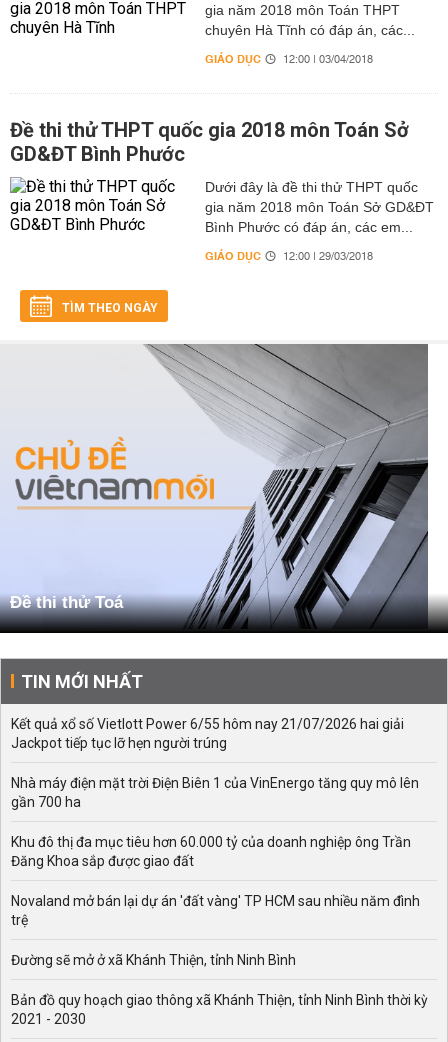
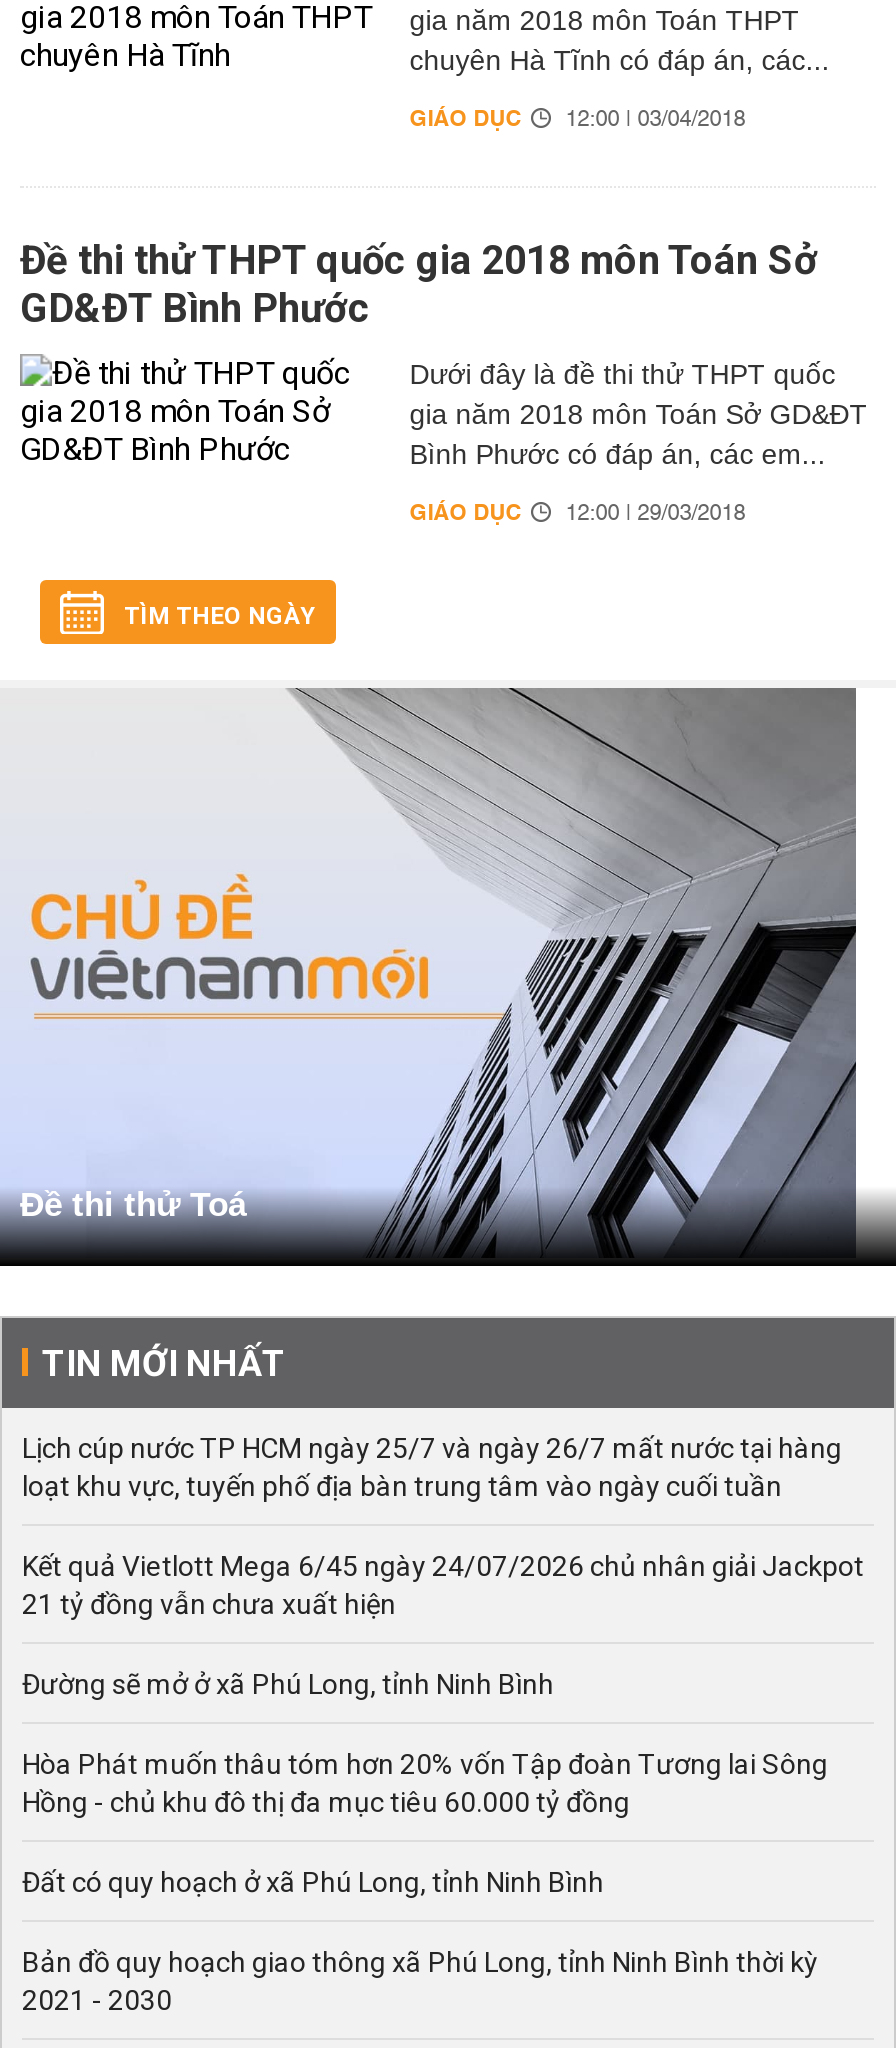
[11,716,404,751] Kết quả xổ số Vietlott Power 6/55 hôm nay 21/07/2026 hai giải | Jackpot tiếp tục lỡ hẹn người trúng -> [22,1433,842,1503] Lịch cúp nước TP HCM ngày 25/7 và ngày 26/7 mất nước tại hàng | loạt khu vực, tuyến phố địa bàn trung tâm vào ngày cuối tuần
[11,775,419,810] Nhà máy điện mặt trời Điện Biên 1 của VinEnergo tăng quy mô lên | gần 700 ha -> [22,1551,864,1621] Kết quả Vietlott Mega 6/45 ngày 24/07/2026 chủ nhân giải Jackpot | 21 tỷ đồng vẫn chưa xuất hiện
[11,834,411,869] Khu đô thị đa mục tiêu hơn 60.000 tỷ của doanh nghiệp ông Trần | Đăng Khoa sắp được giao đất -> [22,1669,554,1701] Đường sẽ mở ở xã Phú Long, tỉnh Ninh Bình
[11,893,420,928] Novaland mở bán lại dự án 'đất vàng' TP HCM sau nhiều năm đình | trệ -> [22,1749,828,1819] Hòa Phát muốn thâu tóm hơn 20% vốn Tập đoàn Tương lai Sông | Hồng - chủ khu đô thị đa mục tiêu 60.000 tỷ đồng
[11,952,296,968] Đường sẽ mở ở xã Khánh Thiện, tỉnh Ninh Bình -> [22,1867,604,1899] Đất có quy hoạch ở xã Phú Long, tỉnh Ninh Bình
[11,992,428,1008] Bản đồ quy hoạch giao thông xã Khánh Thiện, tỉnh Ninh Bình thời kỳ -> [22,1947,818,1979] Bản đồ quy hoạch giao thông xã Phú Long, tỉnh Ninh Bình thời kỳ

